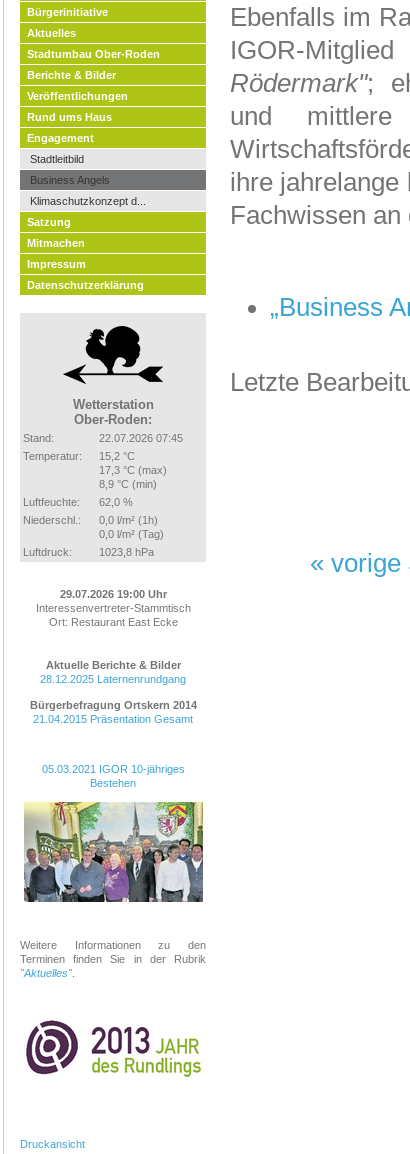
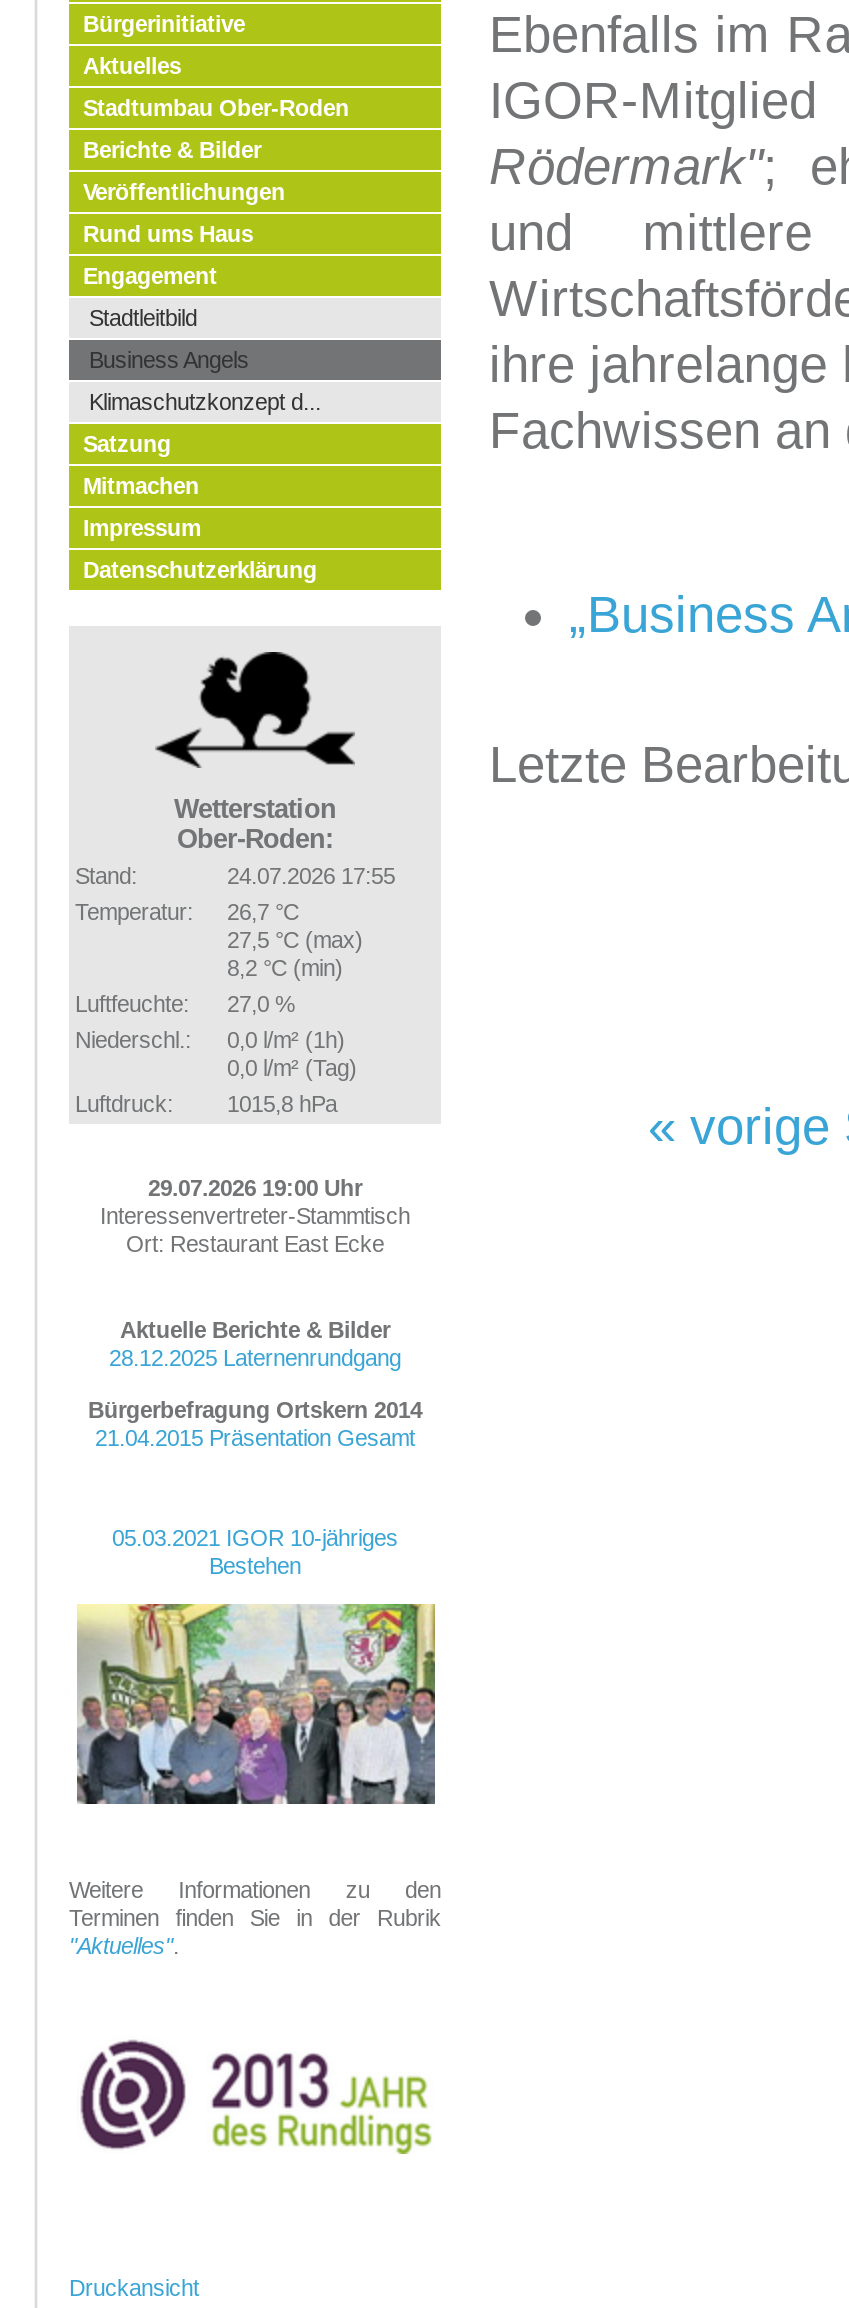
[99,432,183,444] 22.07.2026 07:45 -> [227,864,395,888] 24.07.2026 17:55
[23,450,135,462] Temperatur: 15,2 °C -> [75,900,299,924] Temperatur: 26,7 °C
[99,464,167,476] 17,3 °C (max) -> [227,928,363,952] 27,5 °C (max)
[99,478,157,490] 8,9 °C (min) -> [227,956,343,980] 8,2 °C (min)
[23,496,133,508] Luftfeuchte: 62,0 % -> [75,992,295,1016] Luftfeuchte: 27,0 %
[99,546,154,558] 1023,8 hPa -> [227,1092,337,1116] 1015,8 hPa

